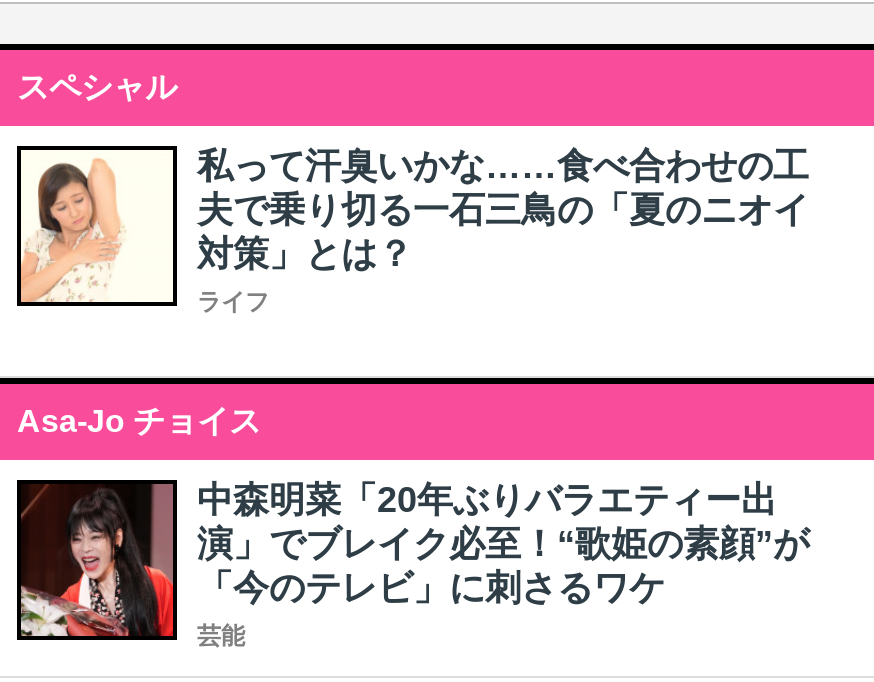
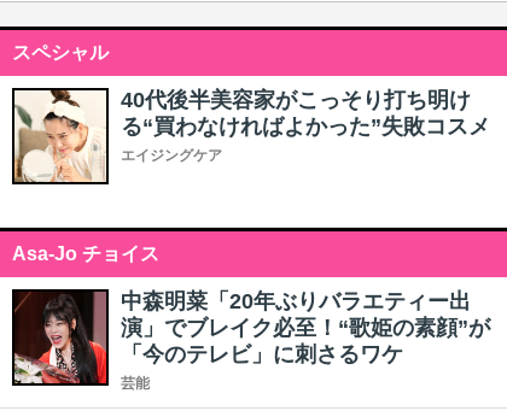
[23,146,809,316] [image] | 私って汗臭いかな……食べ合わせの工 | 夫で乗り切る一石三鳥の「夏のニオイ | 対策」とは？ | ライフ -> [14,88,490,183] [image] | 40代後半美容家がこっそり打ち明け | る“買わなければよかった”失敗コスメ | エイジングケア

